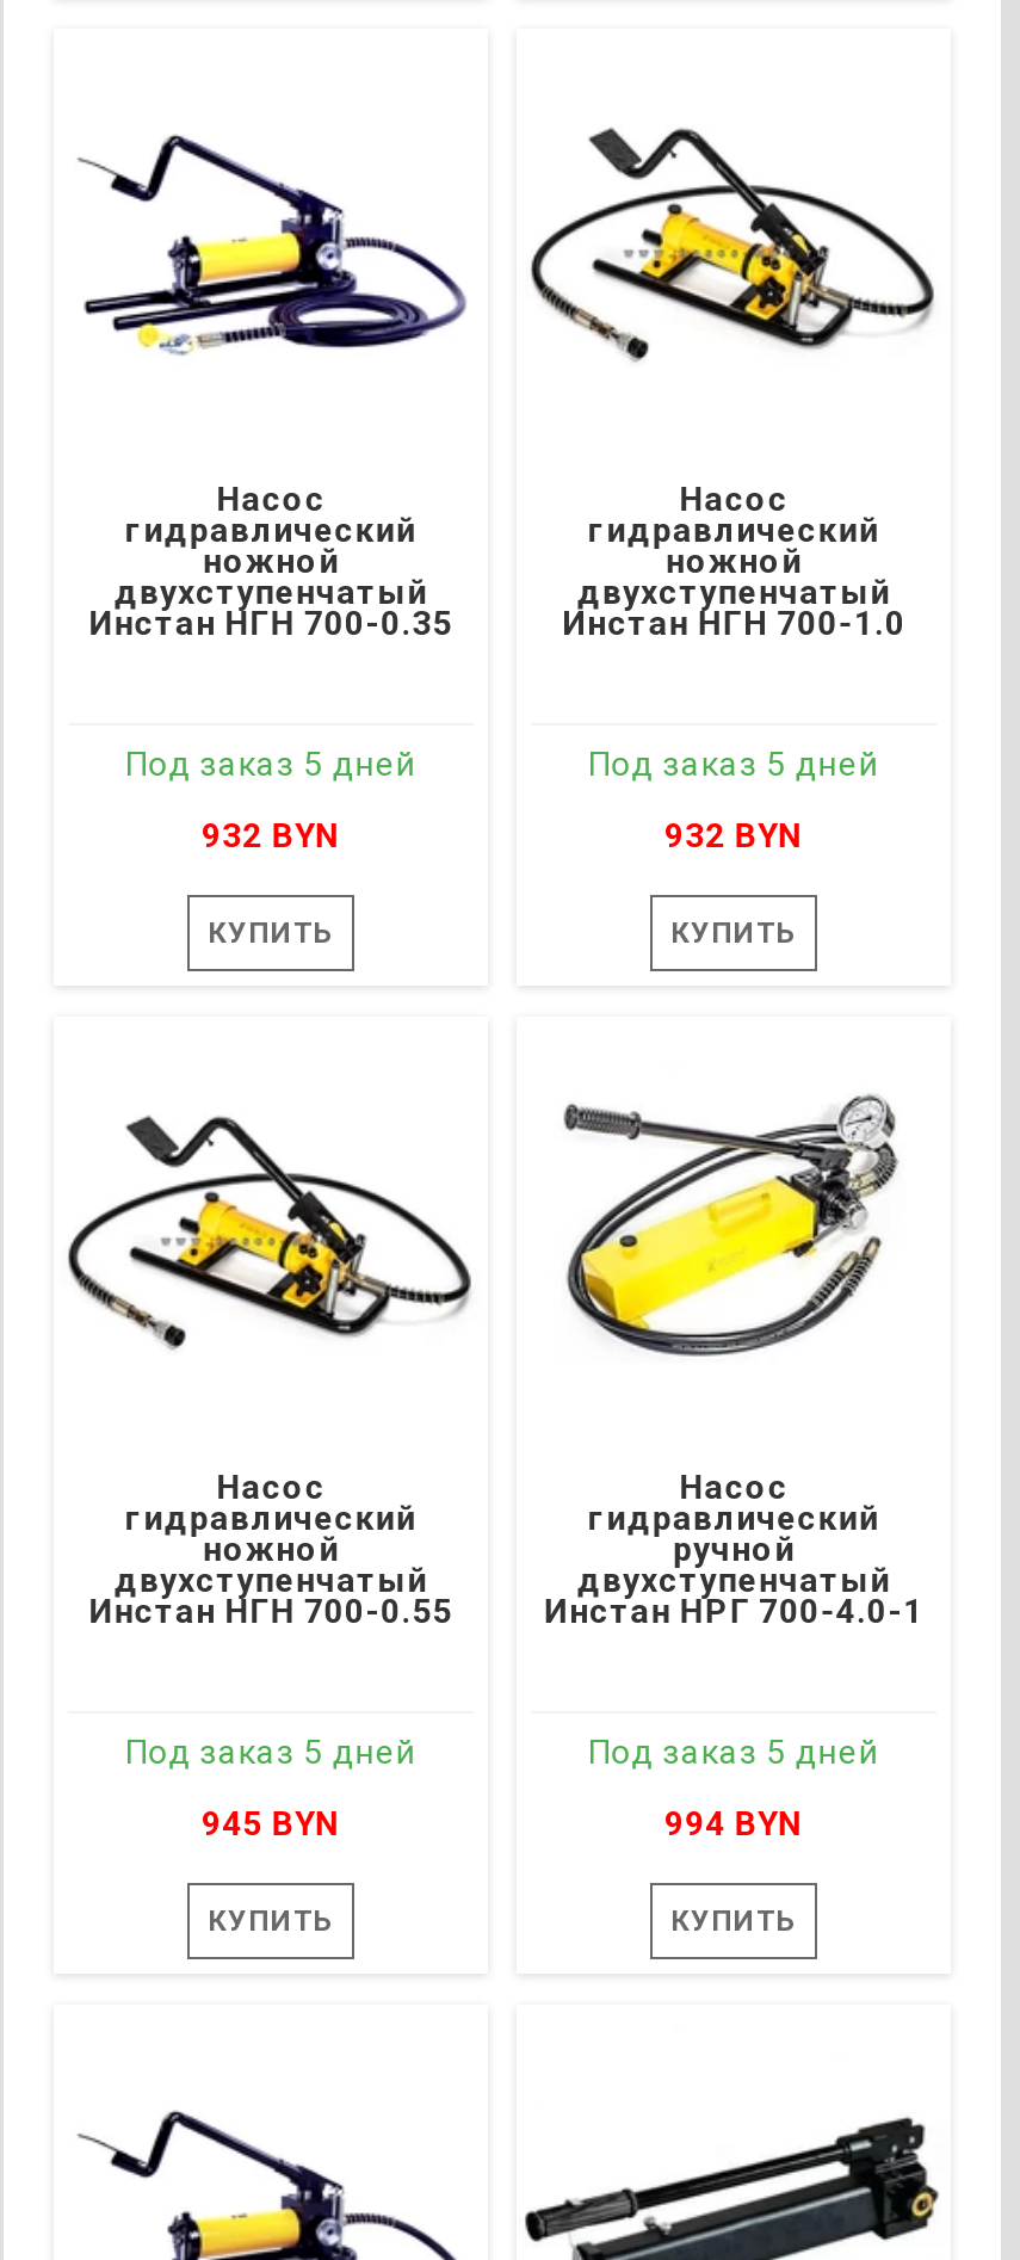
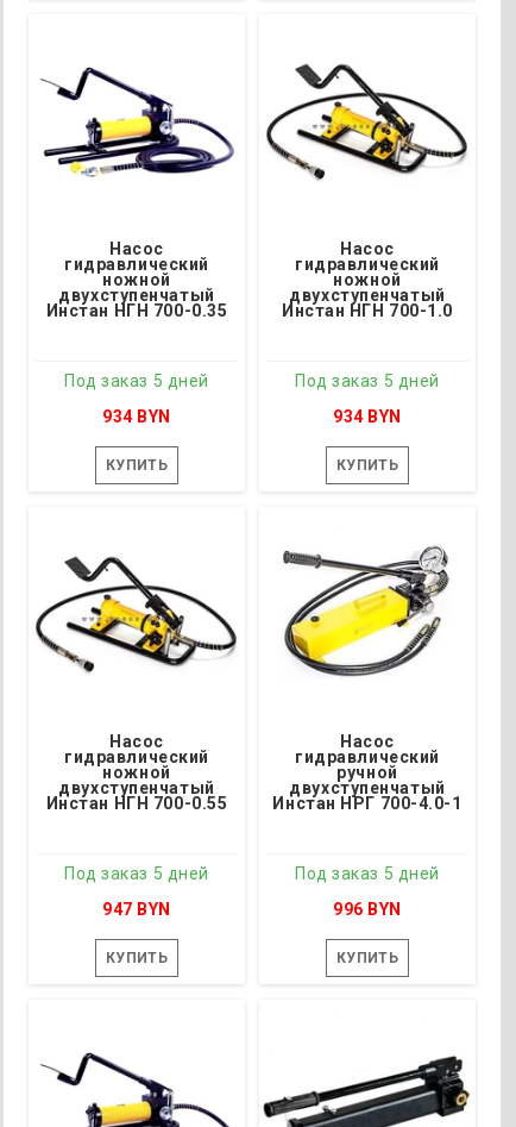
[202,816,340,855] 932 BYN -> [102,407,171,426] 934 BYN
[664,816,803,855] 932 BYN -> [333,407,402,426] 934 BYN
[202,1804,340,1843] 945 BYN -> [102,900,171,919] 947 BYN
[664,1804,803,1843] 994 BYN -> [333,900,402,919] 996 BYN

